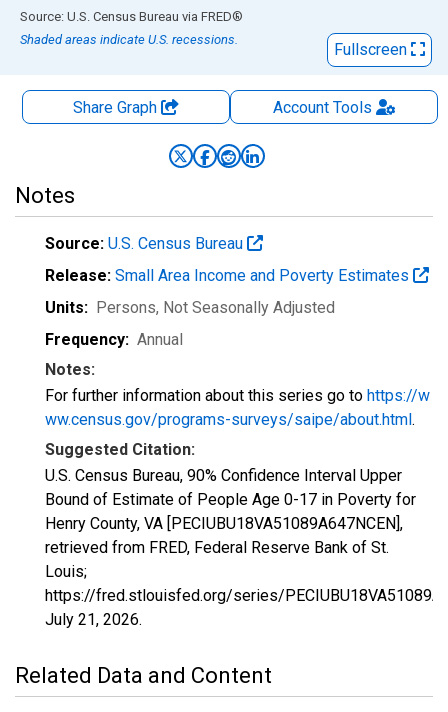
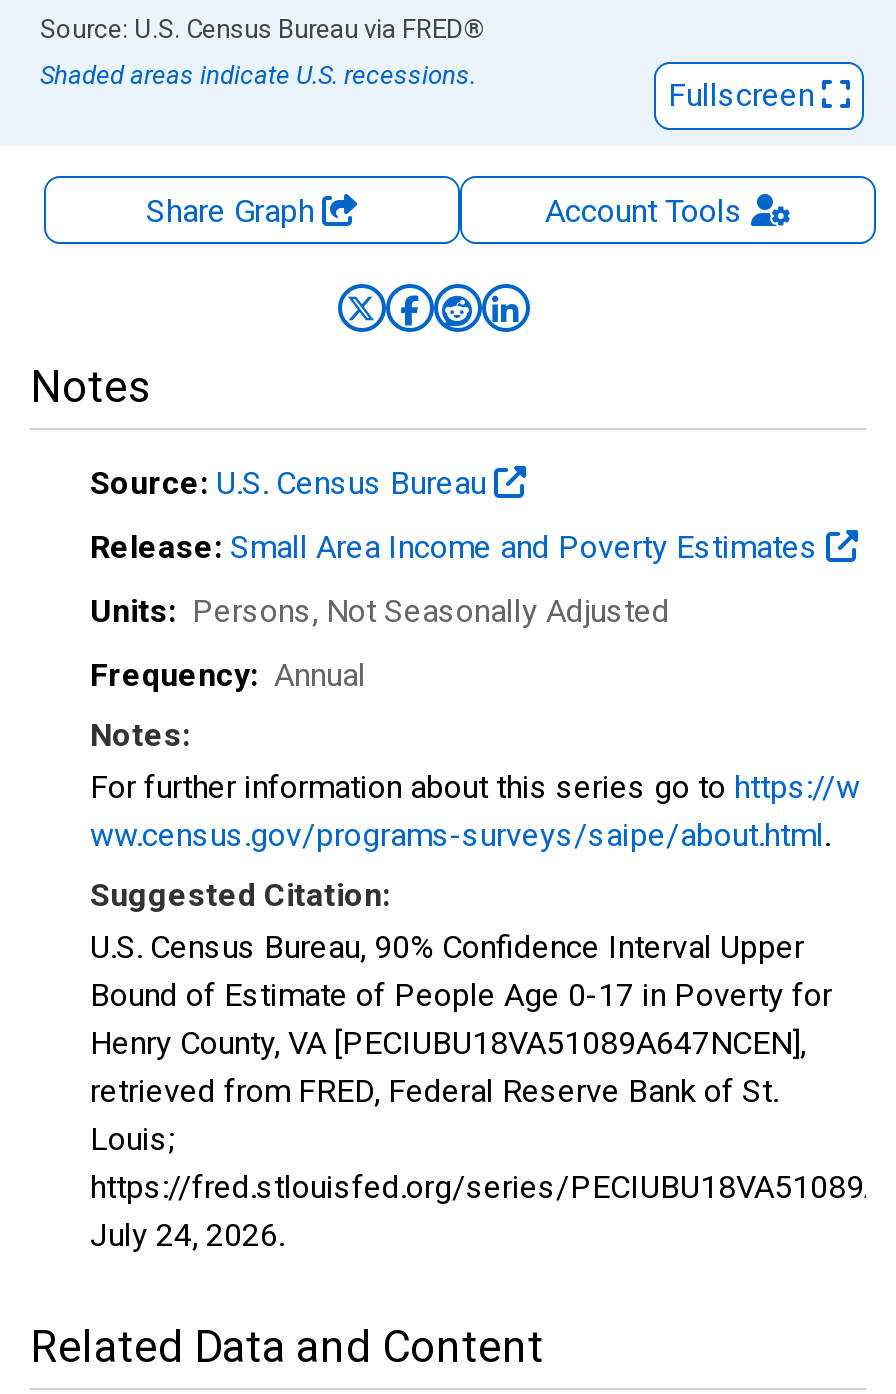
[45,610,142,629] July 21, 2026. -> [90,1216,284,1254] July 24, 2026.

